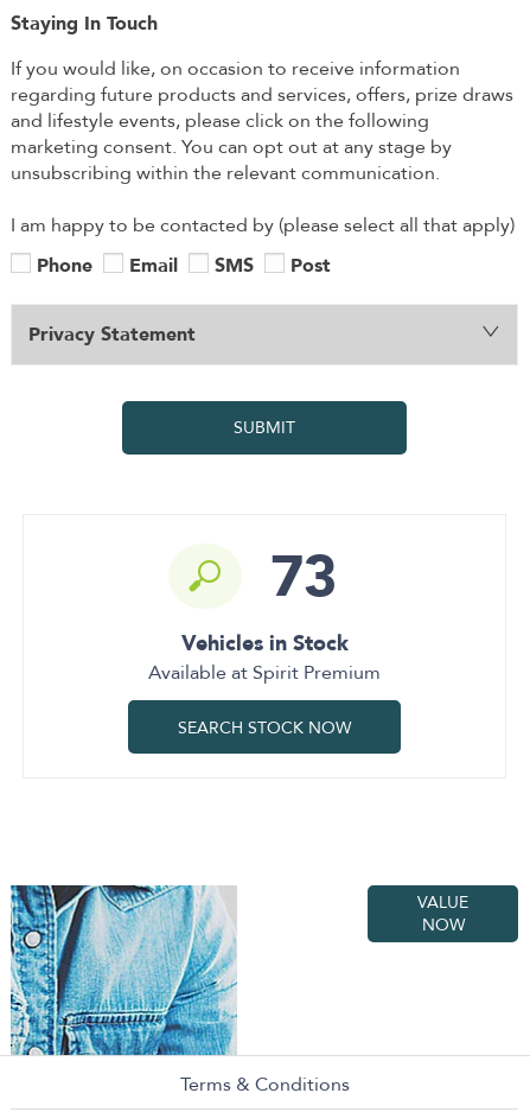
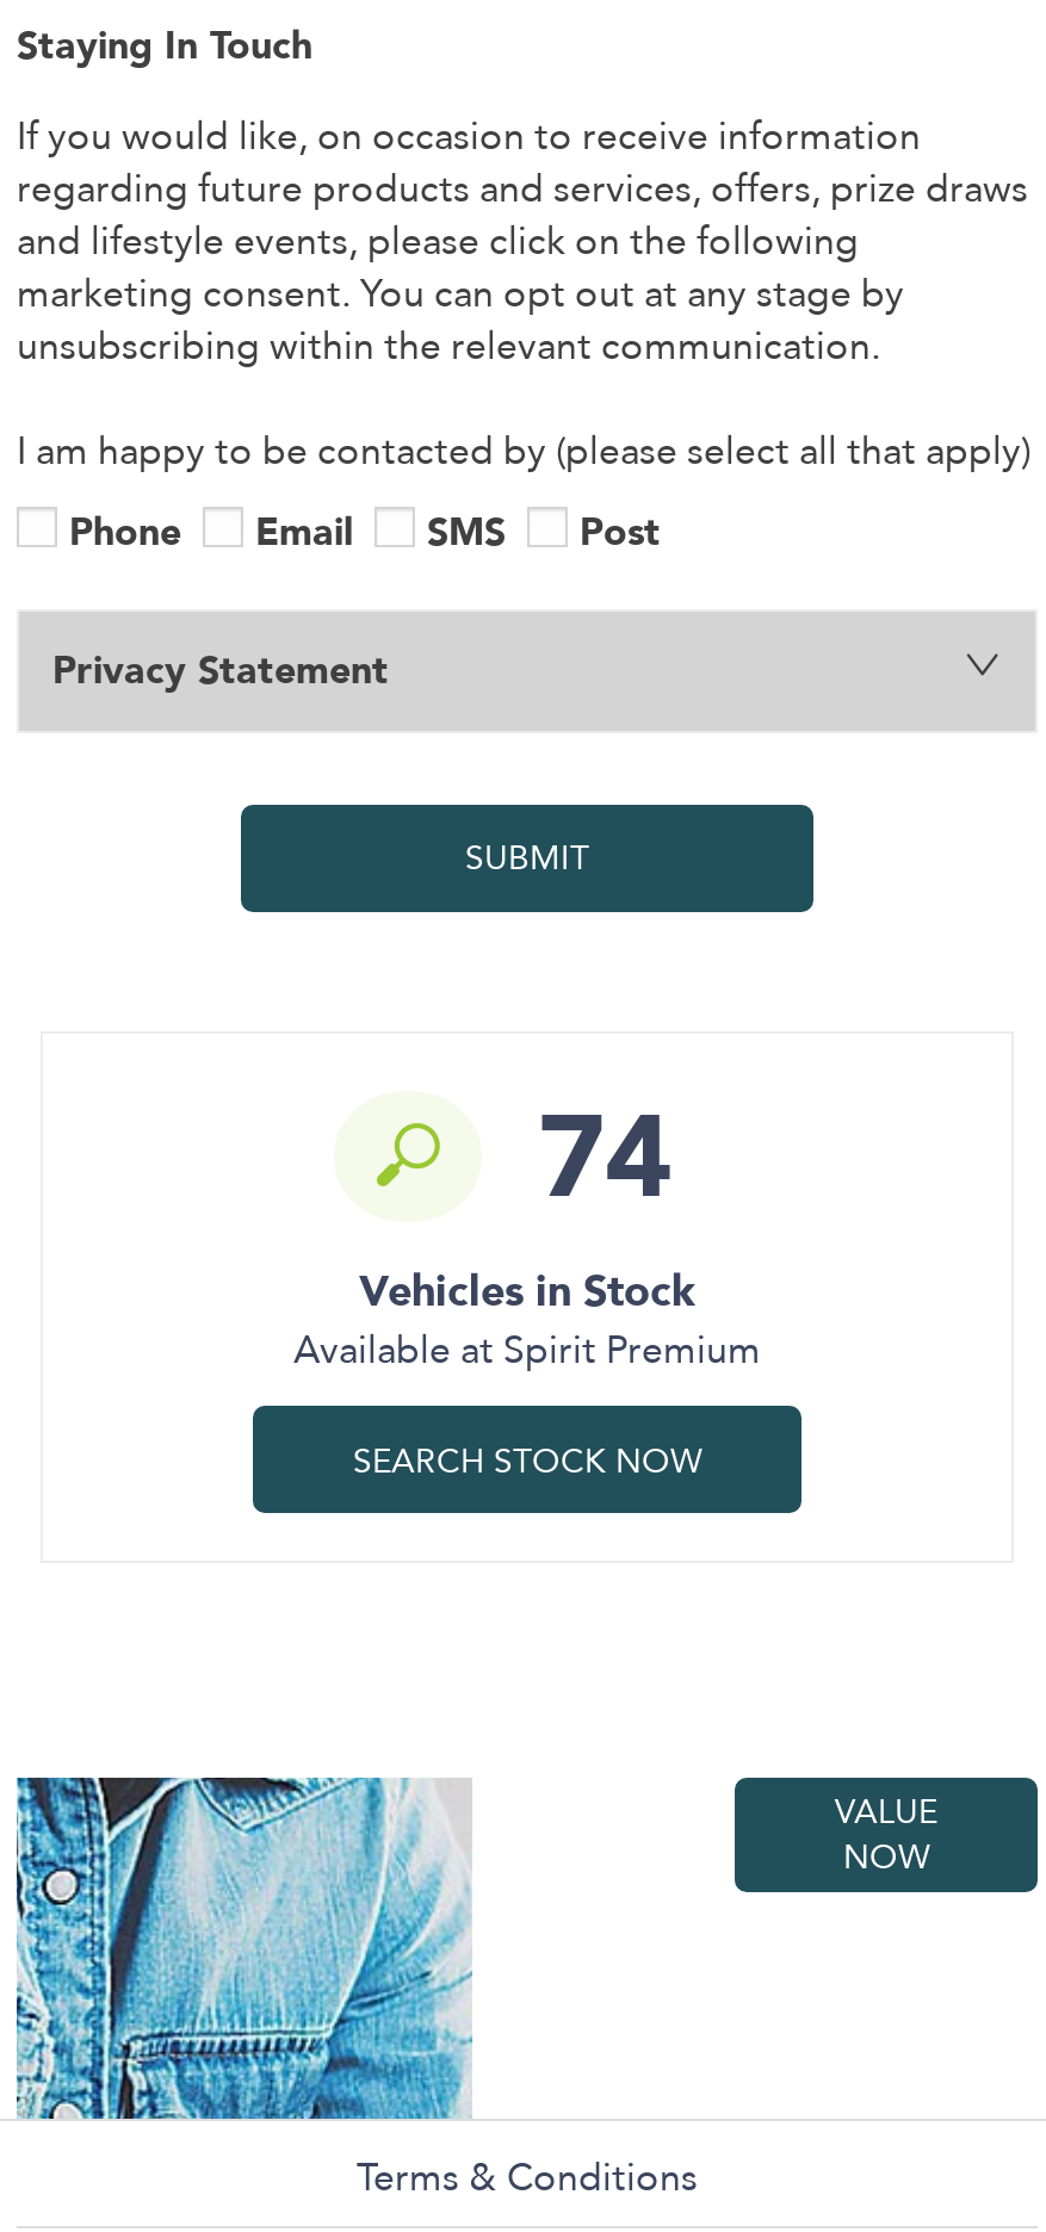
[270,538,336,617] 73 -> [538,1080,671,1238] 74

